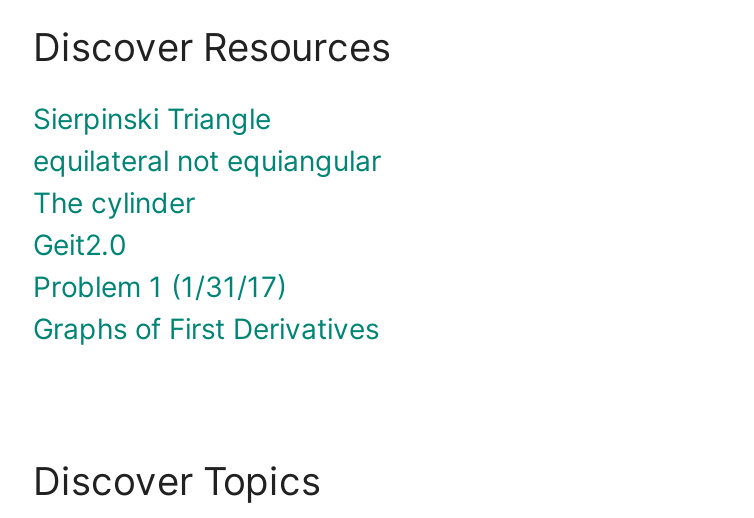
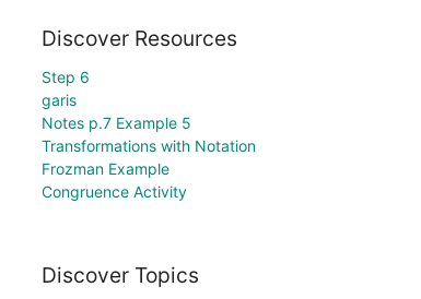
[33,102,381,346] Sierpinski Triangle | equilateral not equiangular | The cylinder | Geit2.0 | Problem 1 (1/31/17) | Graphs of First Derivatives -> [42,68,256,201] Step 6 | garis | Notes p.7 Example 5 | Transformations with Notation | Frozman Example | Congruence Activity

